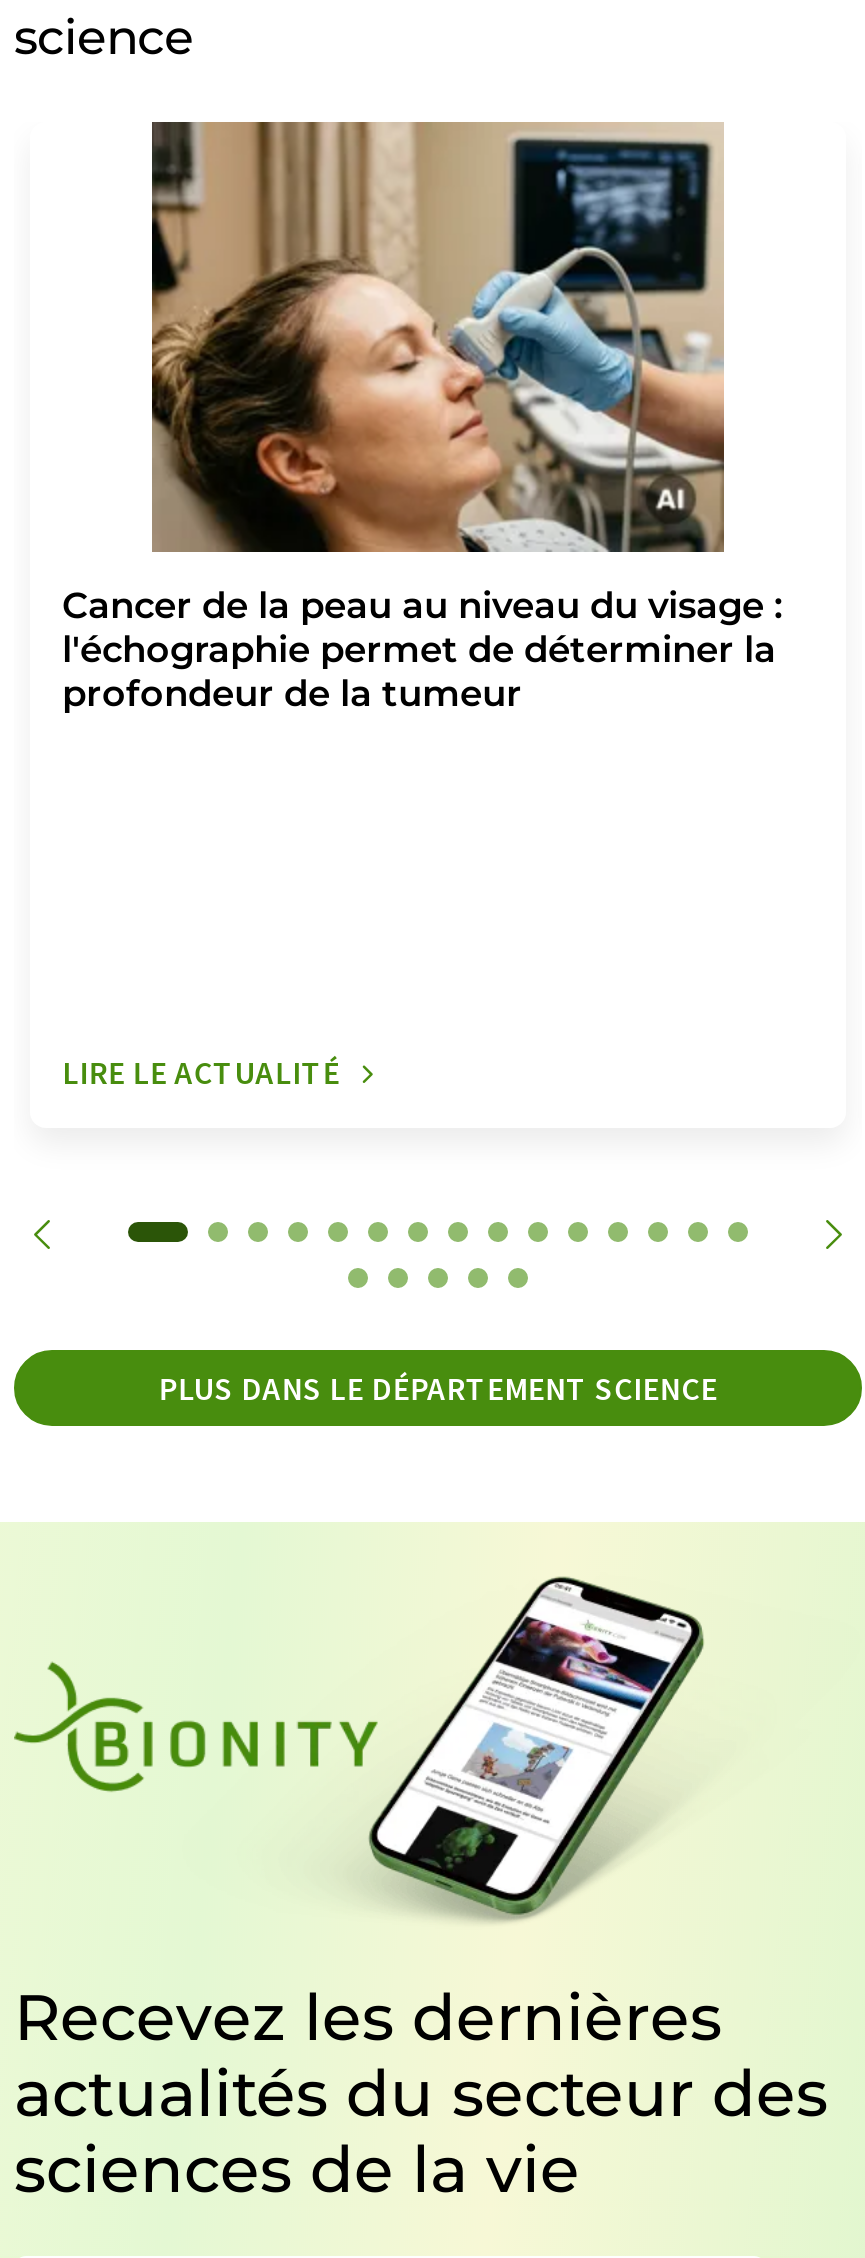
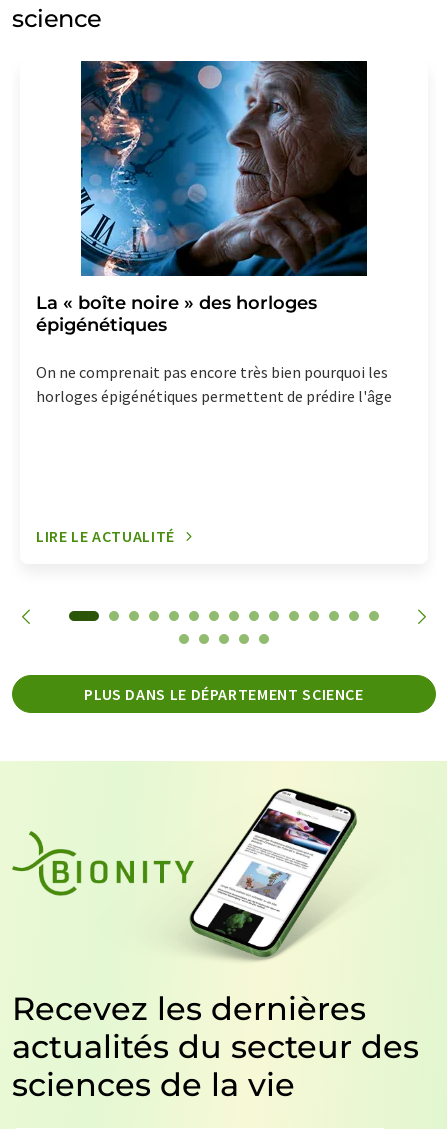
[62,120,782,716] [image] | Cancer de la peau au niveau du visage : | l'échographie permet de déterminer la | profondeur de la tumeur -> [36,60,392,406] [image] | La « boîte noire » des horloges | épigénétiques | On ne comprenait pas encore très bien pourquoi les | horloges épigénétiques permettent de prédire l'âge

